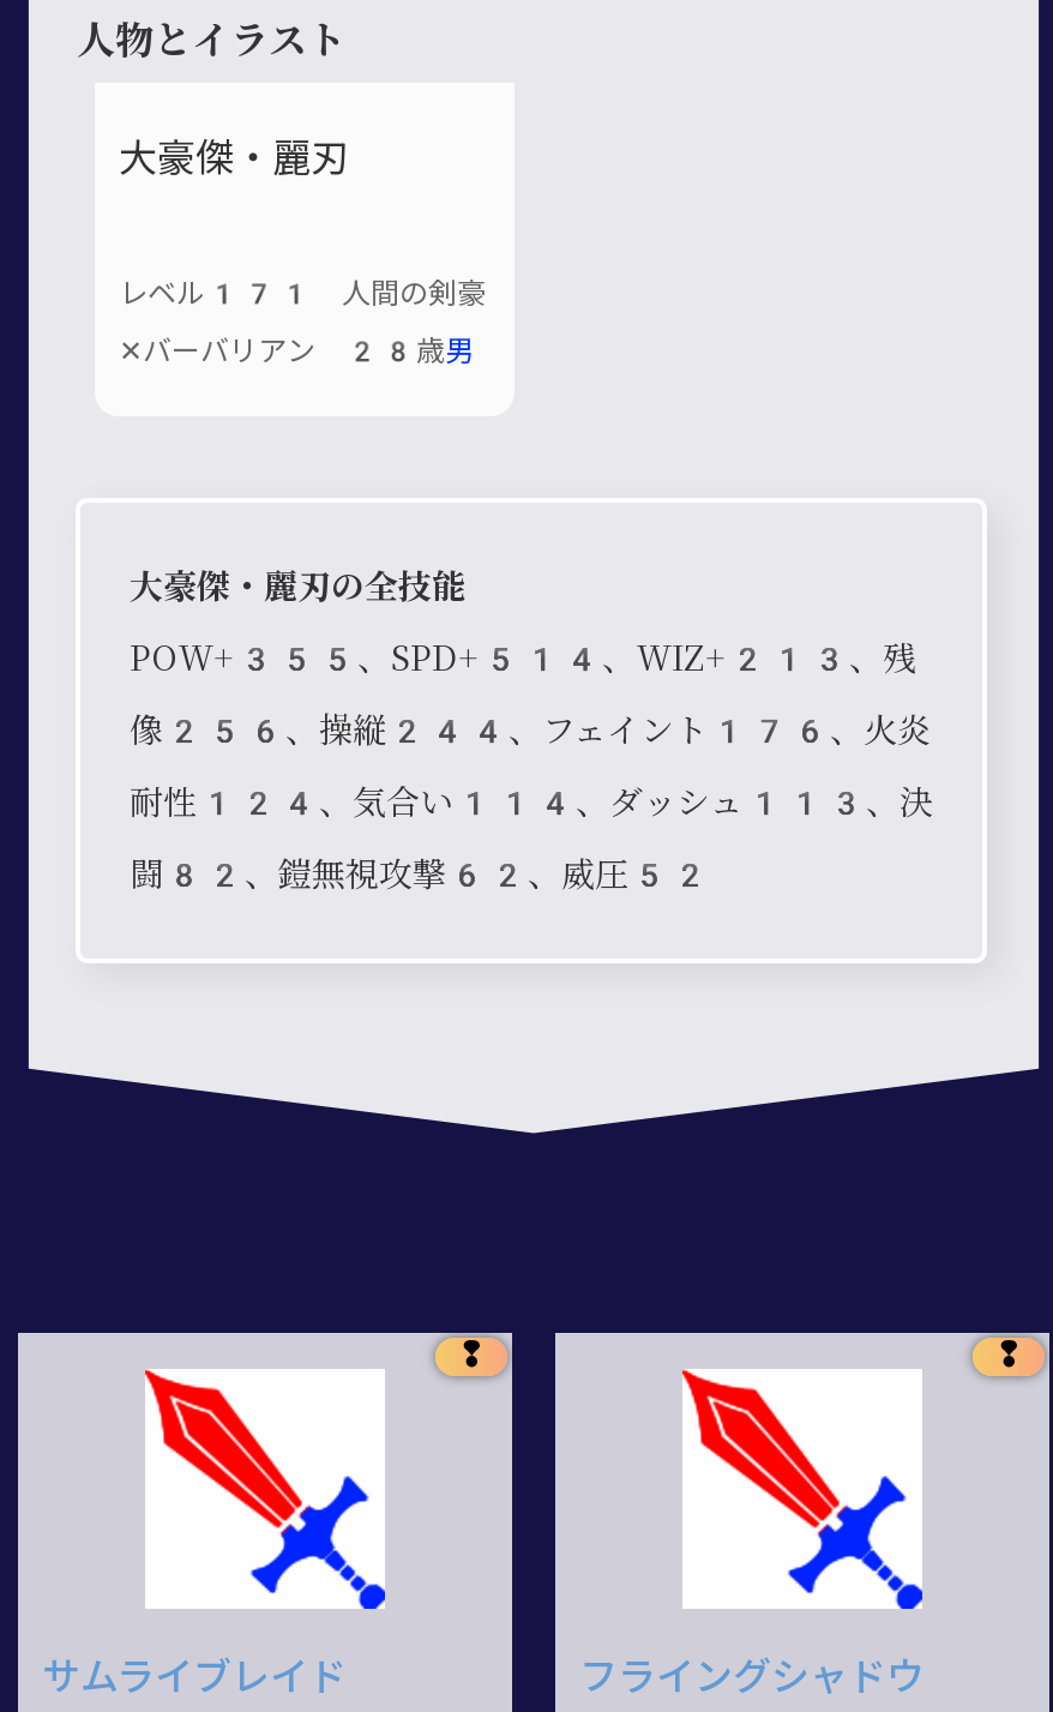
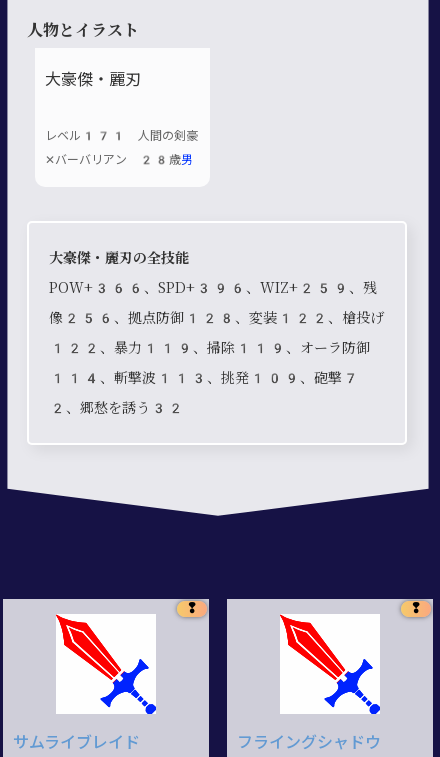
[129,639,933,894] POW+355、SPD+514、WIZ+213、残 | 像256、操縦244、フェイント176、火炎 | 耐性124、気合い114、ダッシュ113、決 | 闘82、鎧無視攻撃62、威圧52 -> [49,280,384,416] POW+366、SPD+396、WIZ+259、残 | 像256、拠点防御128、変装122、槍投げ | 122、暴力119、掃除119、オーラ防御 | 114、斬撃波113、挑発109、砲撃7 | 2、郷愁を誘う32

